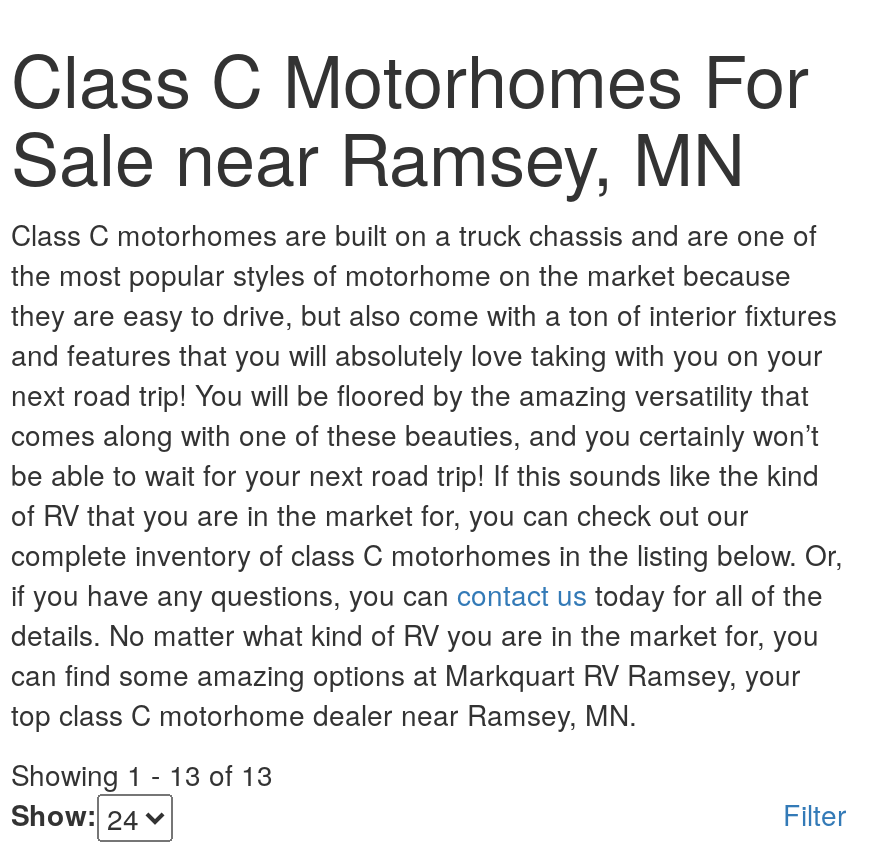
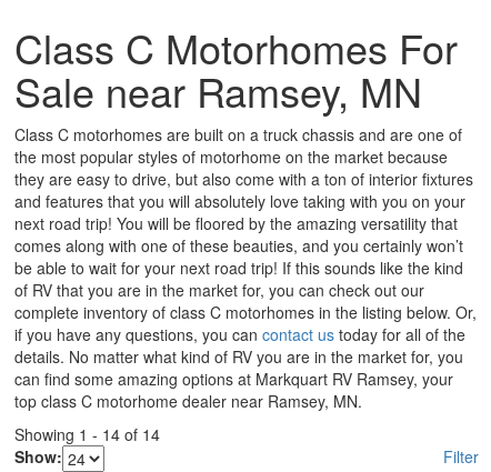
[11,753,273,793] Showing 1 - 13 of 13 -> [14,423,160,445] Showing 1 - 14 of 14

